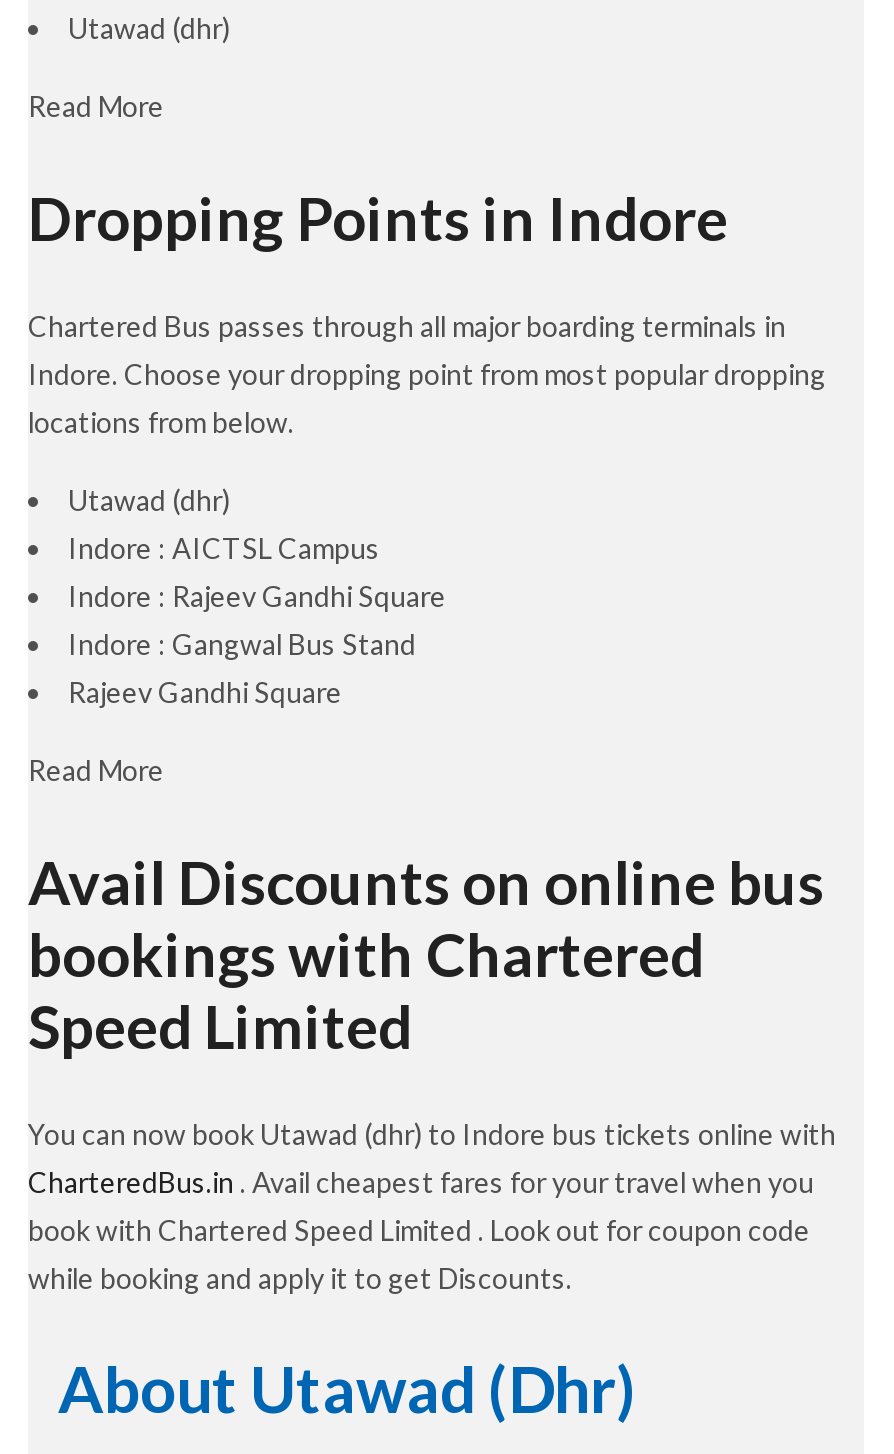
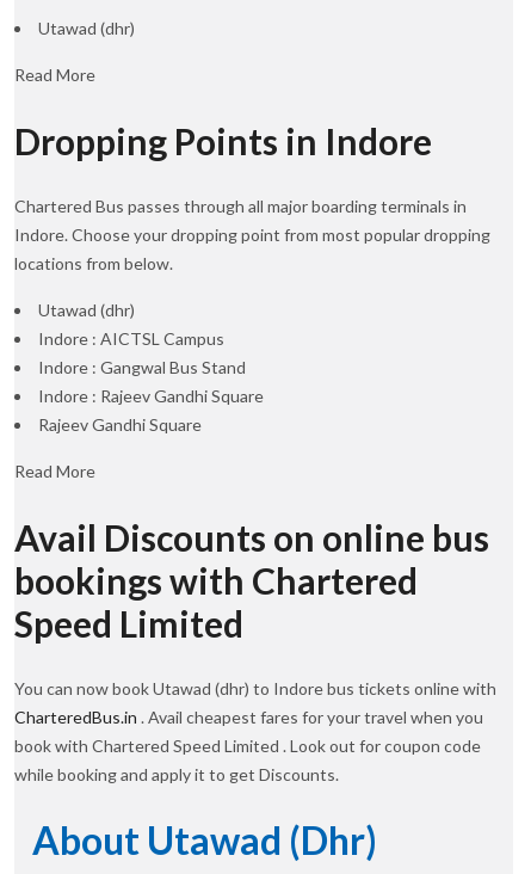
moved [68,579,446,613] -> [38,386,264,406]: Indore : Rajeev Gandhi Square
moved [68,627,416,661] -> [38,357,246,377]: Indore : Gangwal Bus Stand

